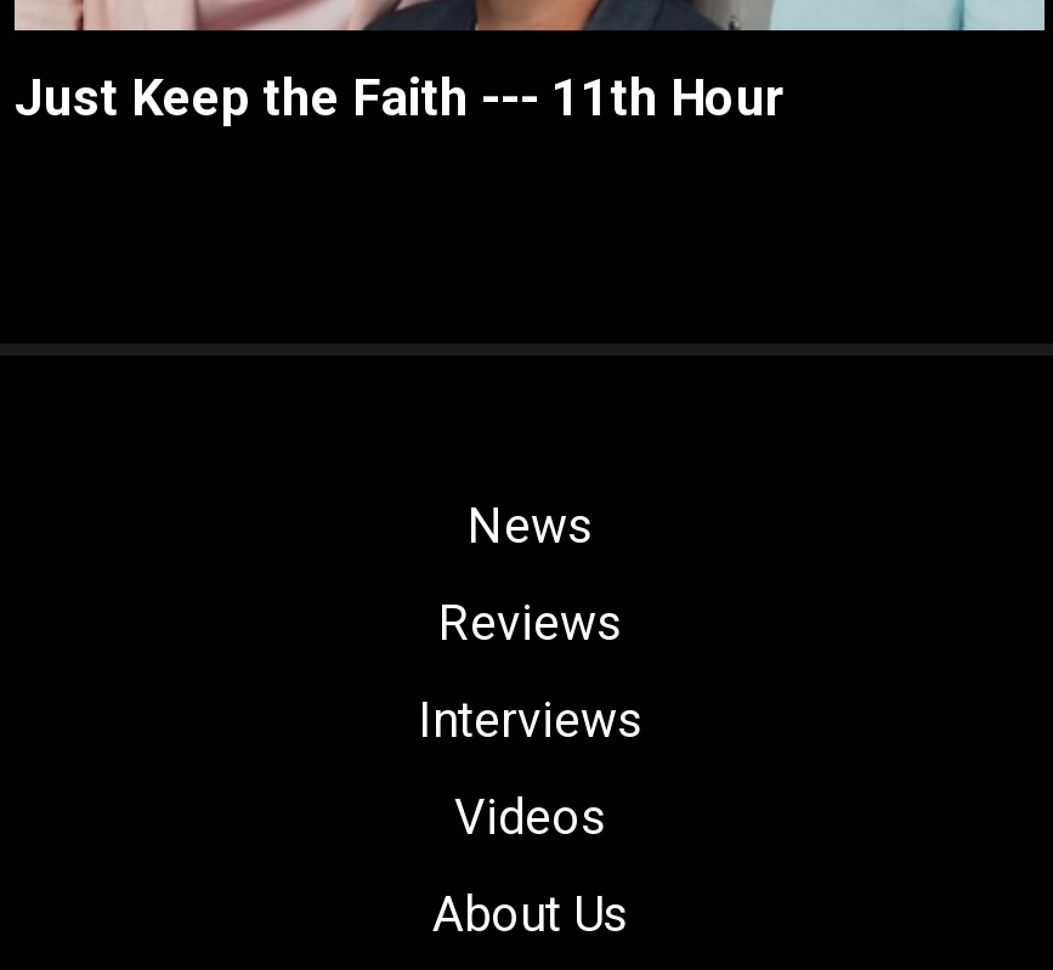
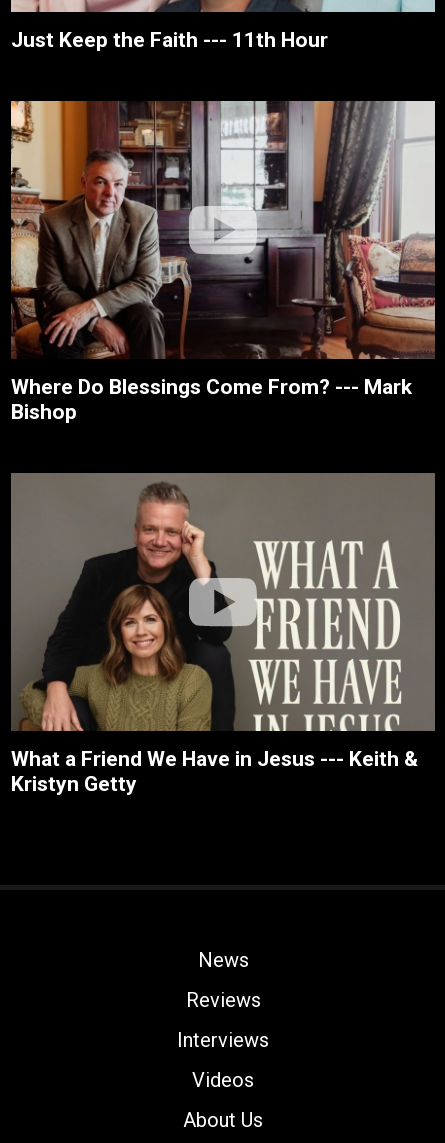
none -> [10,100,436,424] [image] | Where Do Blessings Come From? --- Mark | Bishop
none -> [11,472,434,796] [image] | What a Friend We Have in Jesus --- Keith & | Kristyn Getty

